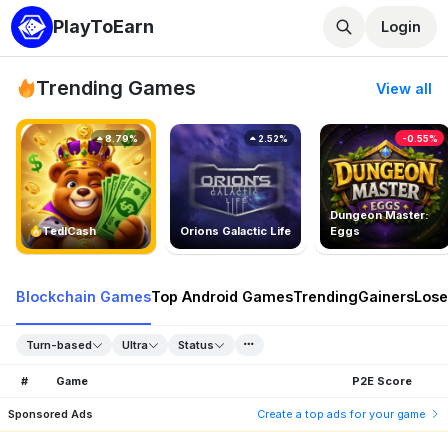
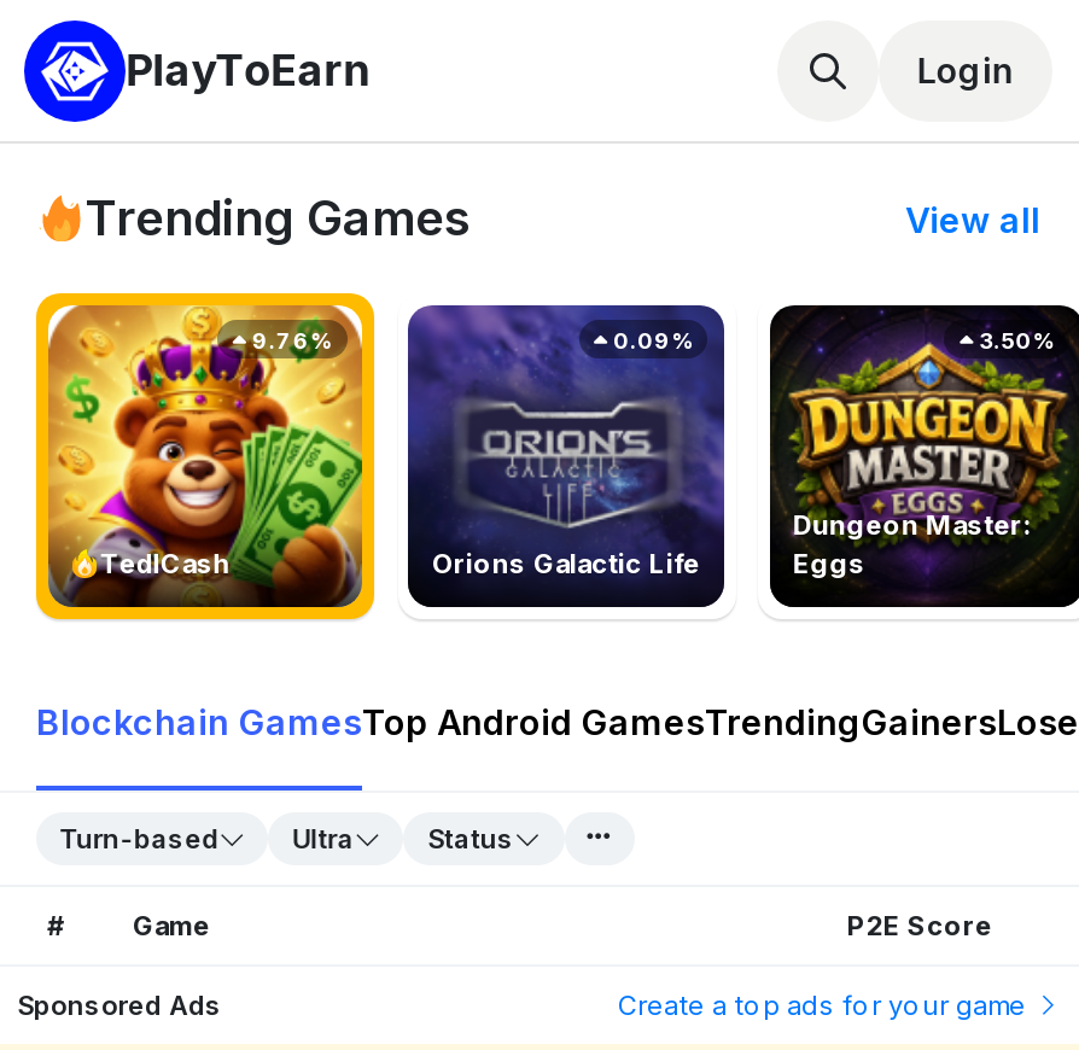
[103,133,138,144] 8.79% -> [247,327,332,353] 9.76%
[256,133,288,144] 2.52% -> [608,327,693,353] 0.09%
[402,133,438,144] -0.55% -> [974,327,1054,353] 3.50%

